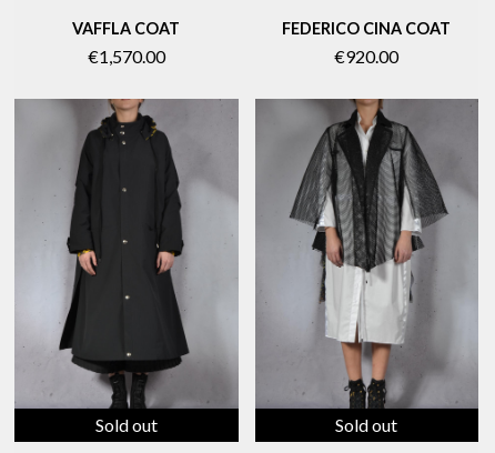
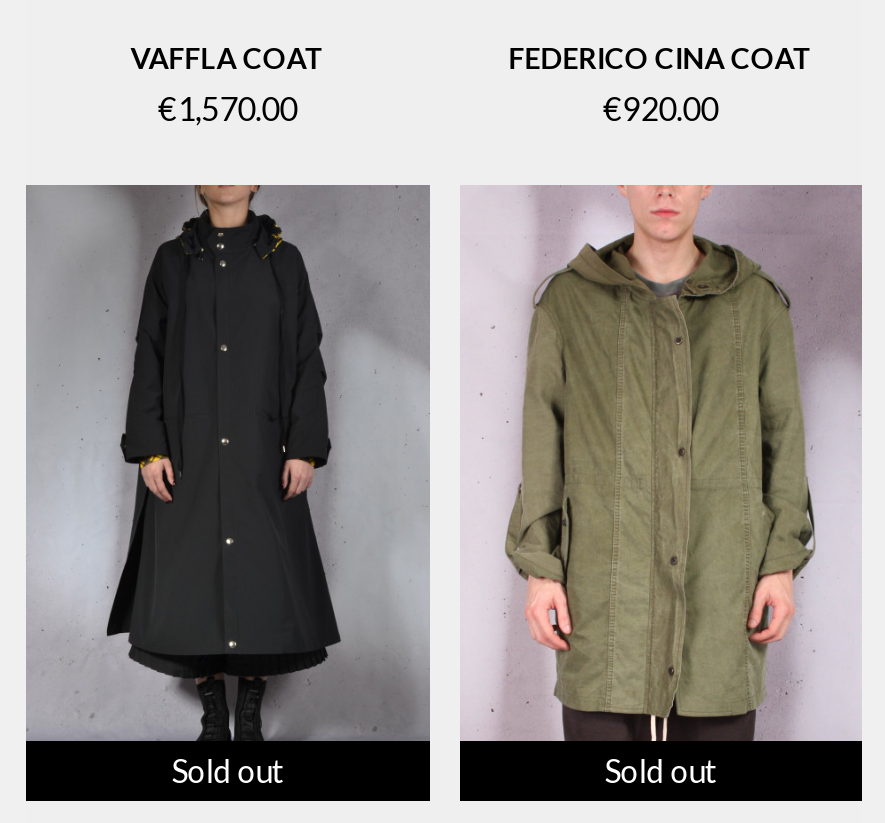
[255,98,478,409] [image] -> [462,185,860,743] [image]

